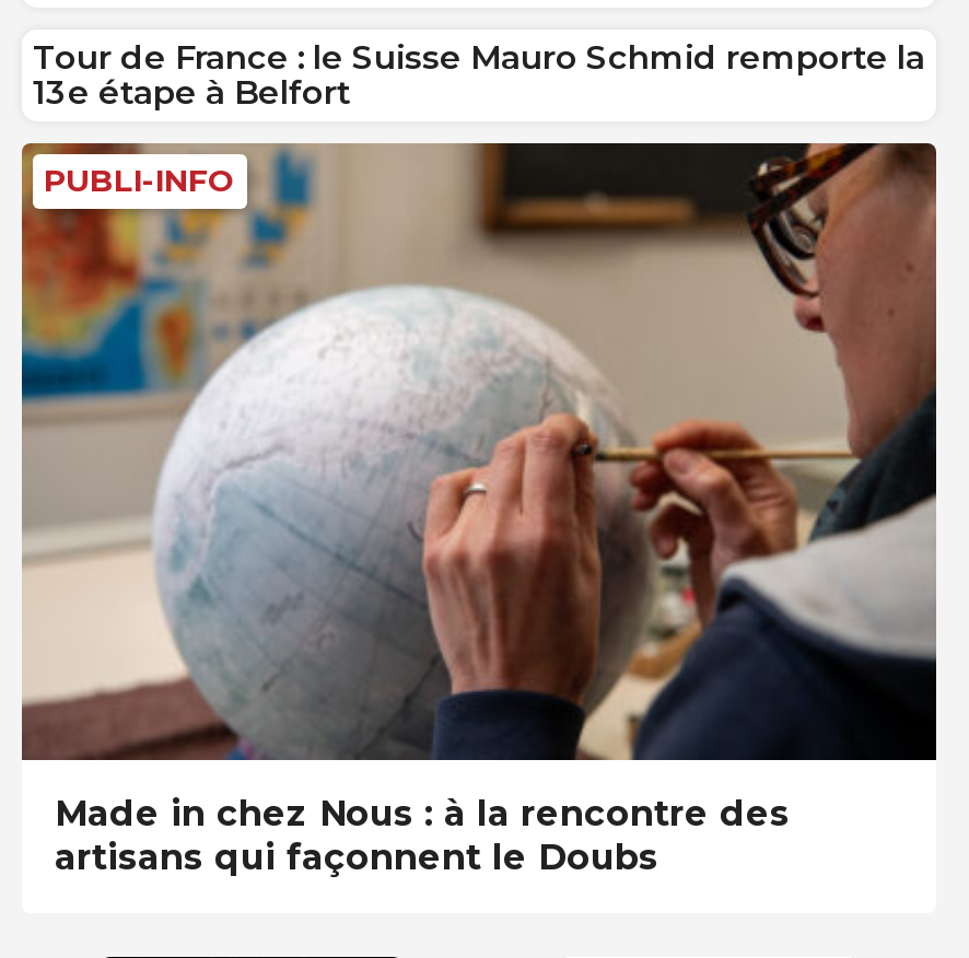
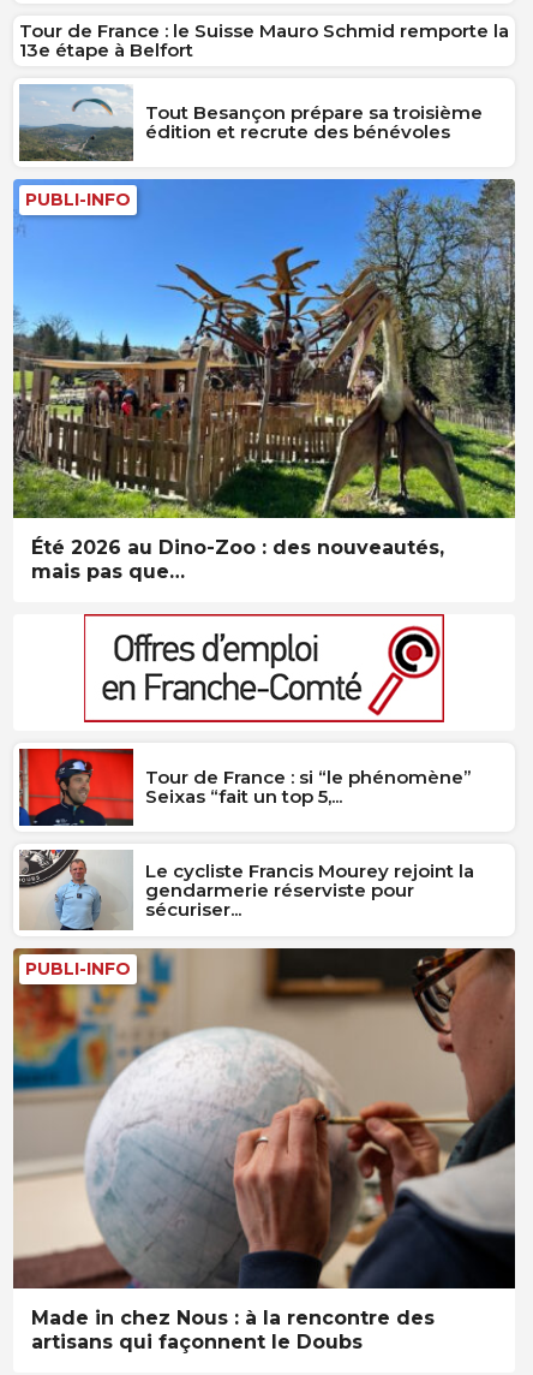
none -> [12,178,516,583] [image] | Été 2026 au Dino-Zoo : des nouveautés, | mais pas que…
none -> [18,83,482,210] [image] | Tout Besançon prépare sa troisième | édition et recrute des bénévoles | PUBLI-INFO
none -> [18,748,134,827] [image]
none -> [18,849,124,931] [image]
none -> [83,613,474,920] [image] | Tour de France : si “le phénomène” | Seixas “fait un top 5,... | Le cycliste Francis Mourey rejoint la | gendarmerie réserviste pour | sécuriser...

